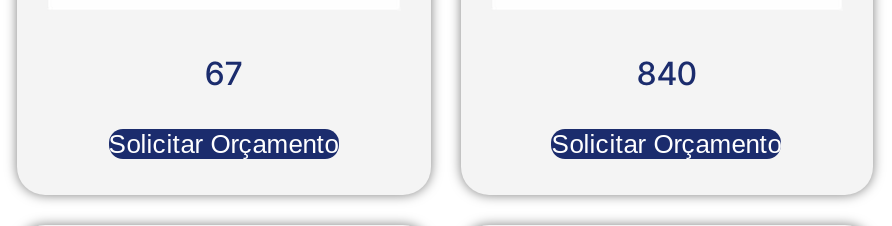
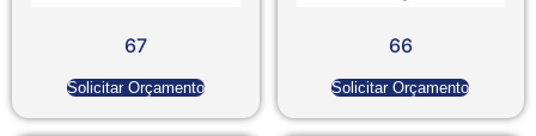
[637,53,697,93] 840 -> [389,33,413,57] 66

